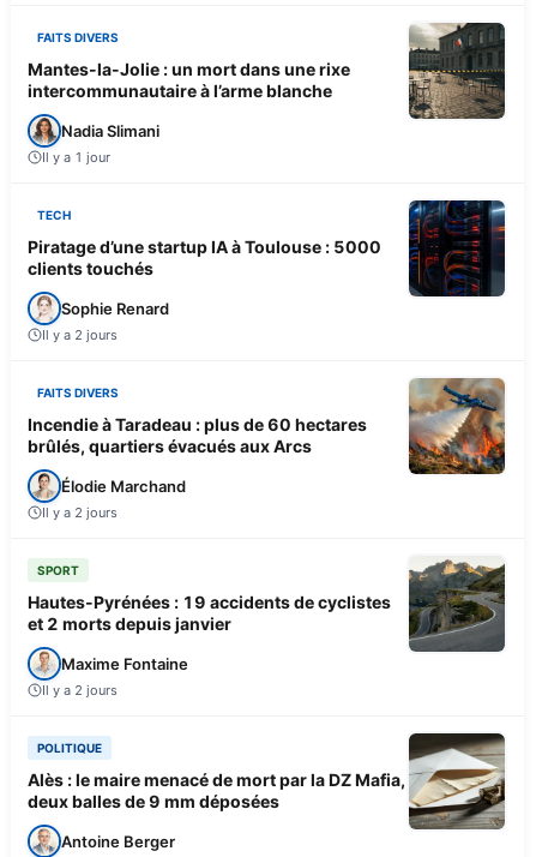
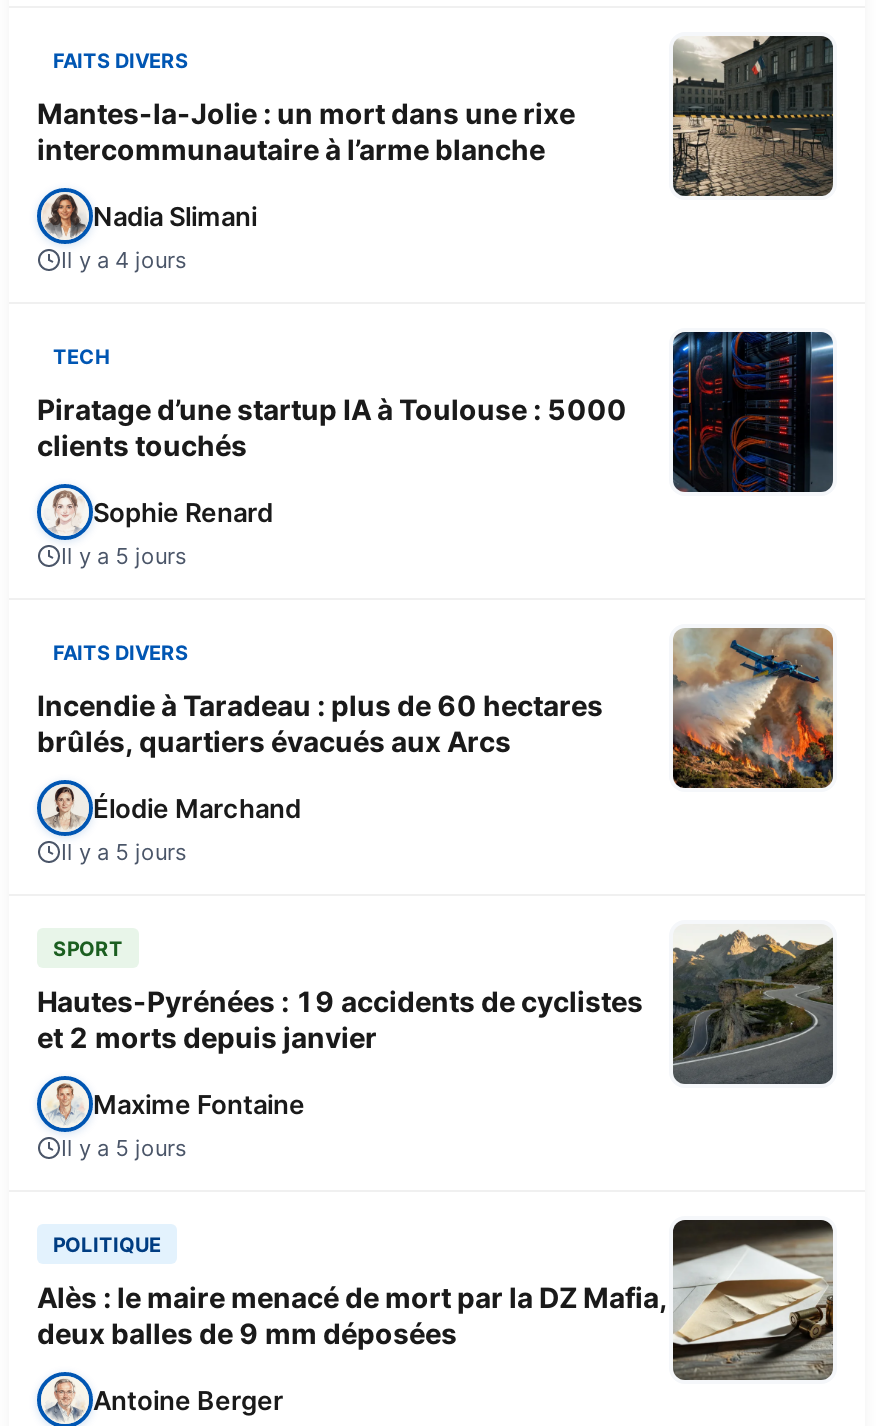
[42,148,110,165] Il y a 1 jour -> [61,245,187,273] Il y a 4 jours
[42,326,118,343] Il y a 2 jours -> [61,541,187,569] Il y a 5 jours
[42,504,118,520] Il y a 2 jours -> [61,837,187,865] Il y a 5 jours
[42,681,118,698] Il y a 2 jours -> [61,1133,187,1161] Il y a 5 jours

